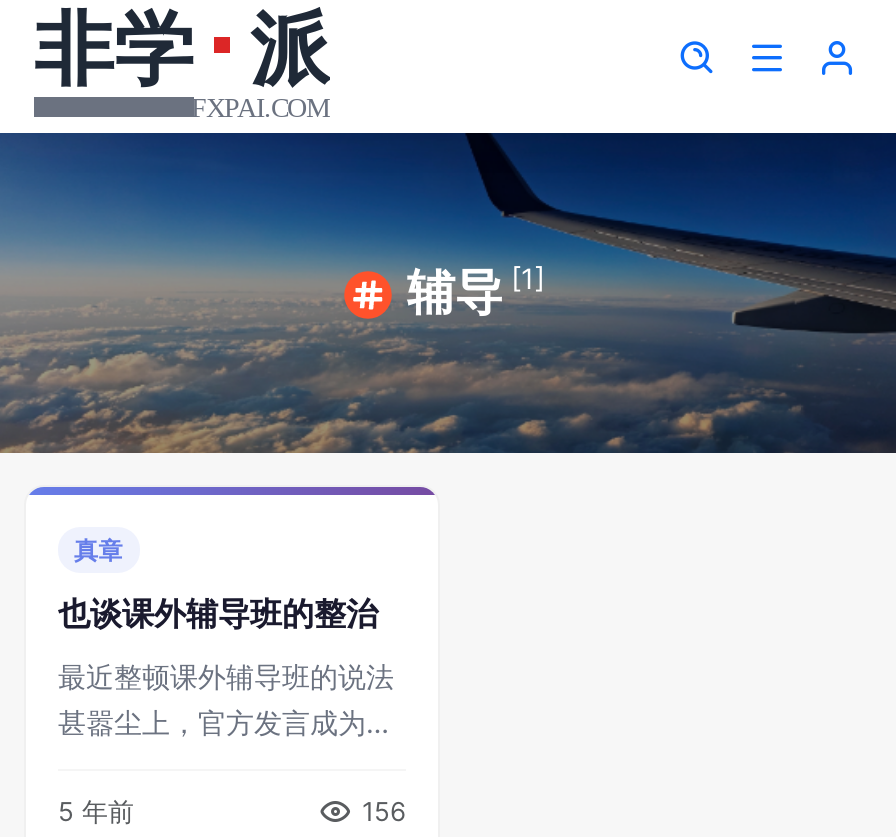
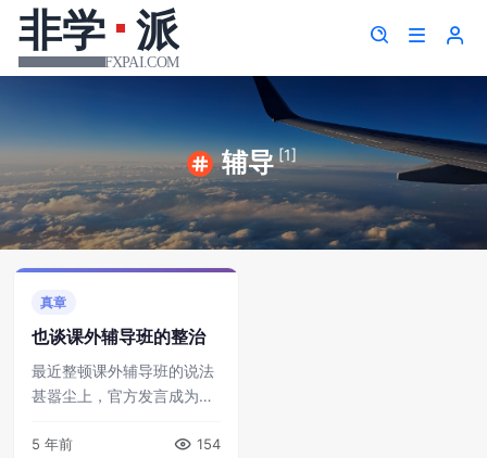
[362,795,406,827] 156 -> [197,435,221,453] 154

